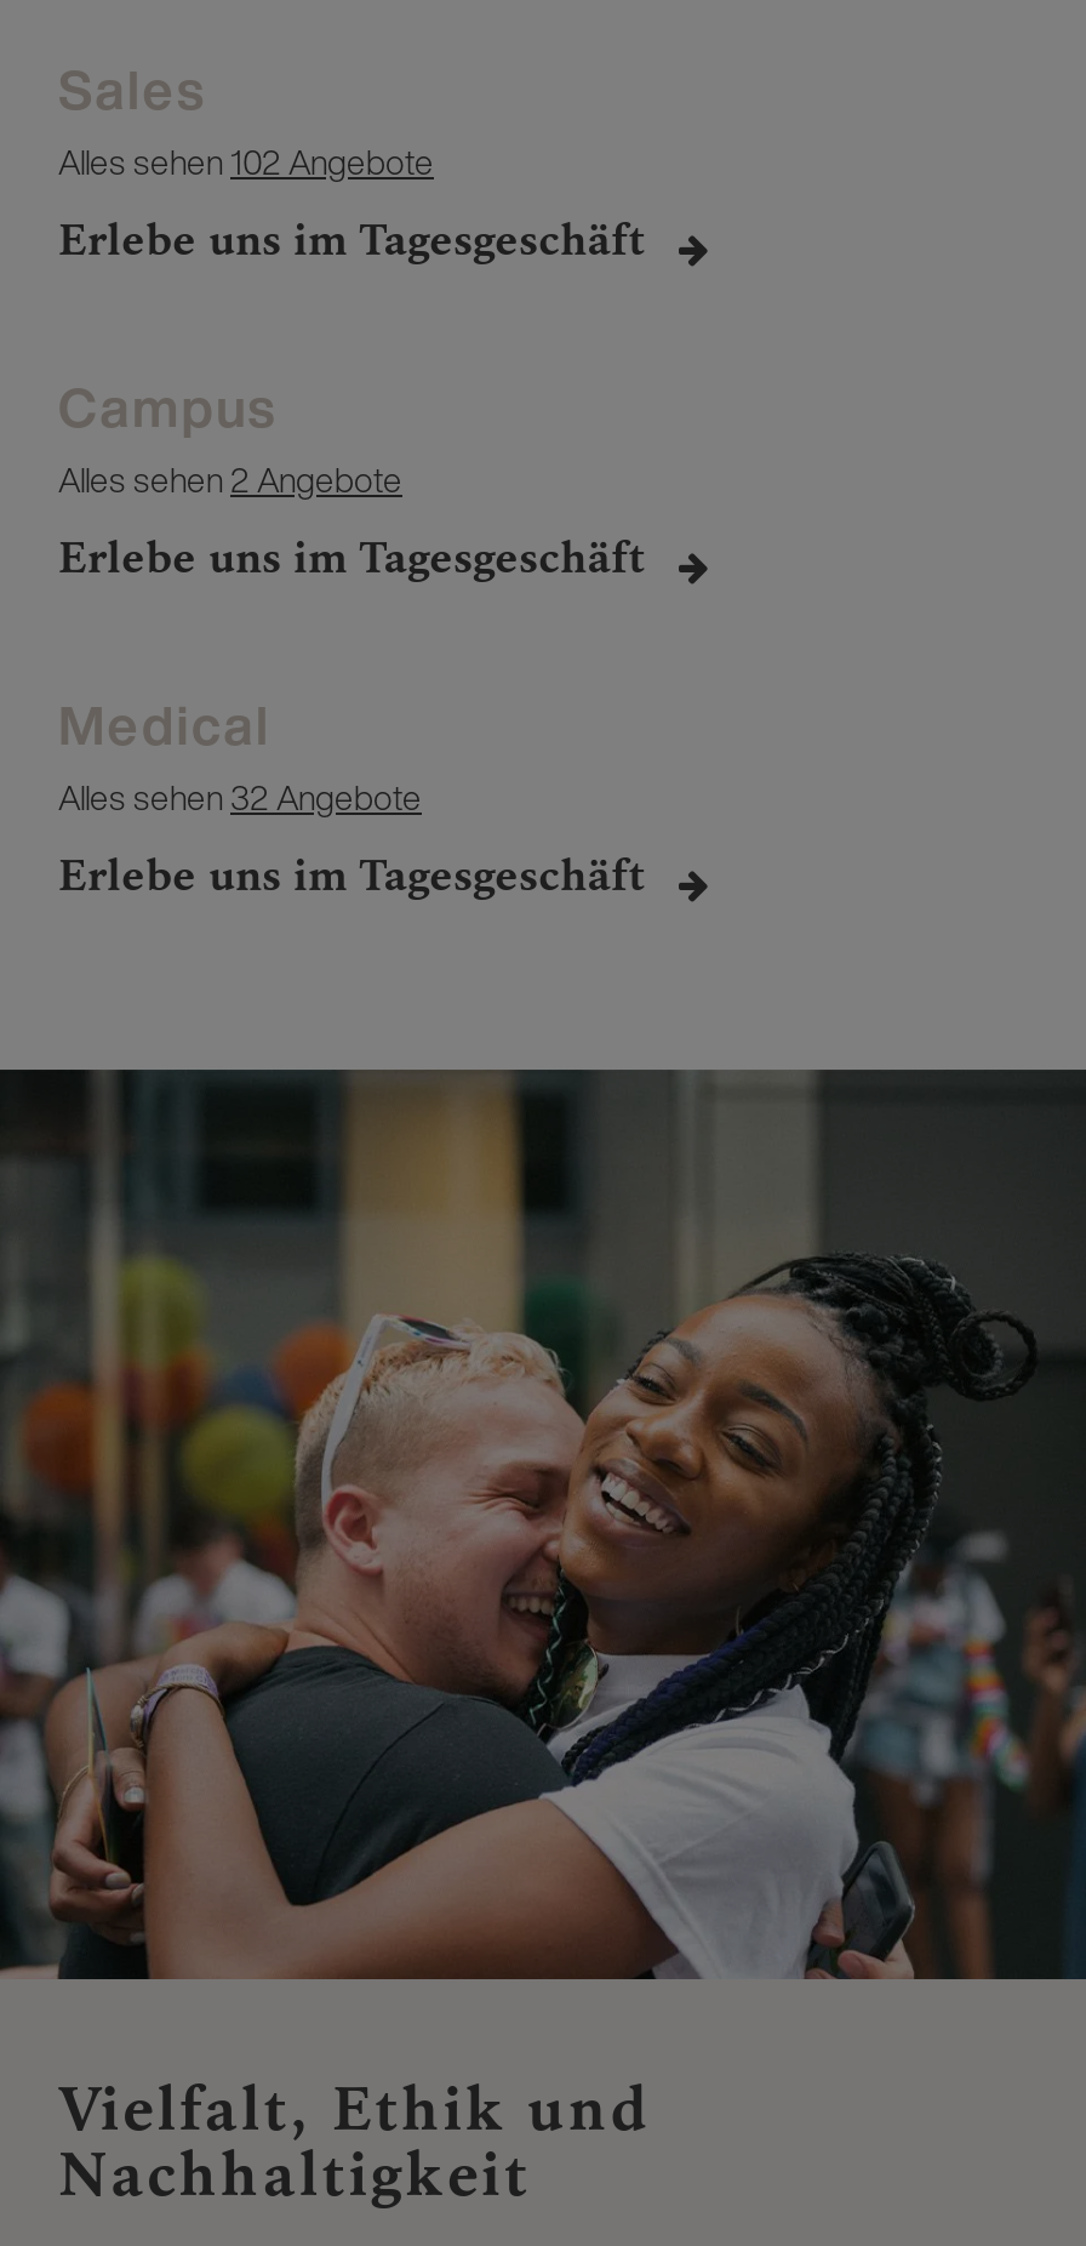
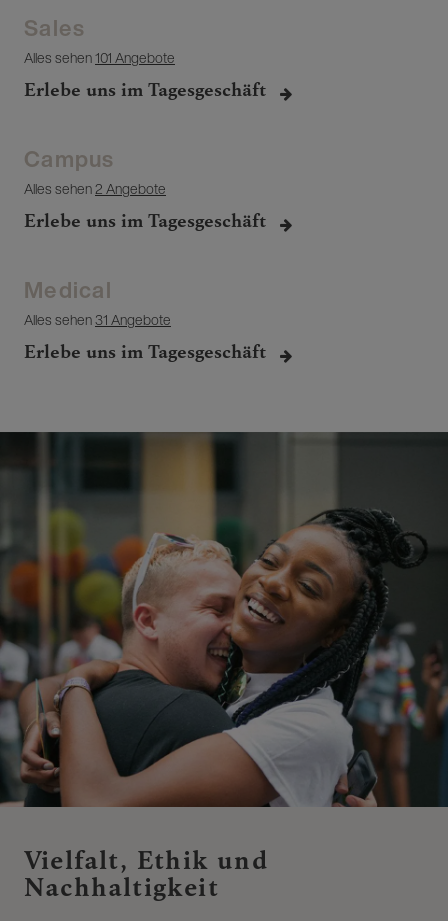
[58,136,434,187] Alles sehen 102 Angebote -> [24,47,175,68] Alles sehen 101 Angebote
[58,771,422,822] Alles sehen 32 Angebote -> [24,309,171,330] Alles sehen 31 Angebote

